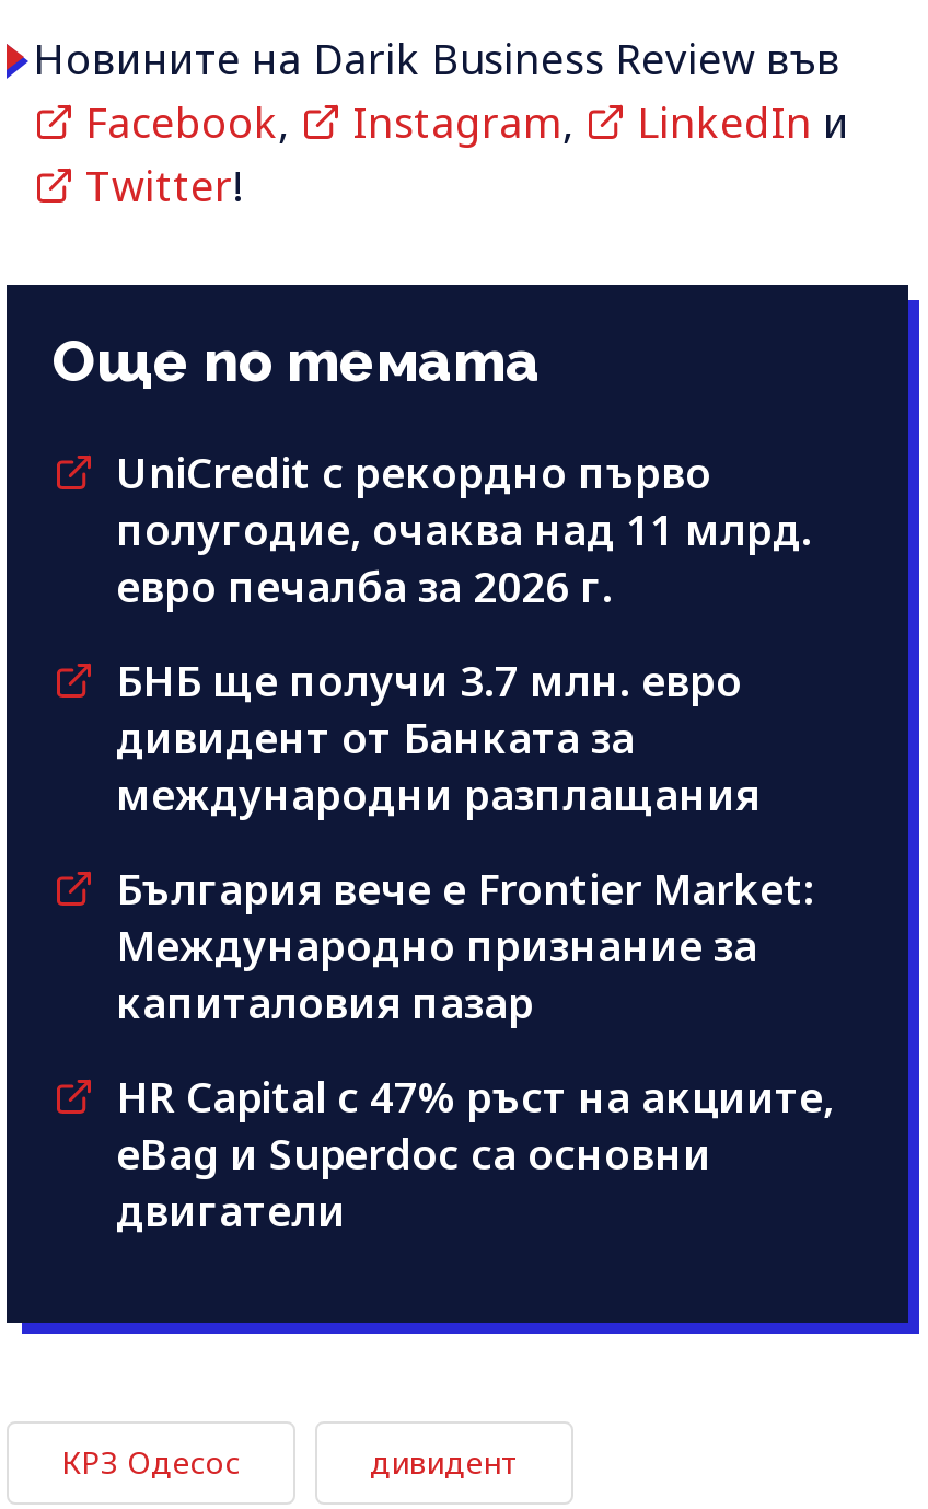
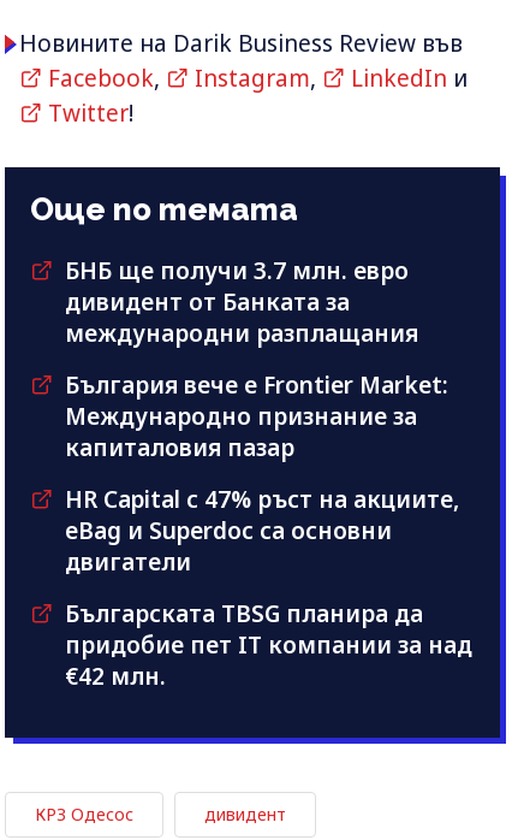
[116,445,812,616] UniCredit с рекордно първо | полугодие, очаква над 11 млрд. | евро печалба за 2026 г. -> none
moved [116,654,834,1240] -> [65,256,459,578]: БНБ ще получи 3.7 млн. евро | дивидент от Банката за | международни разплащания | ... | eBag и Superdoc са основни | двигатели
none -> [65,599,472,692] Българската TBSG планира да | придобие пет IT компании за над | €42 млн.

